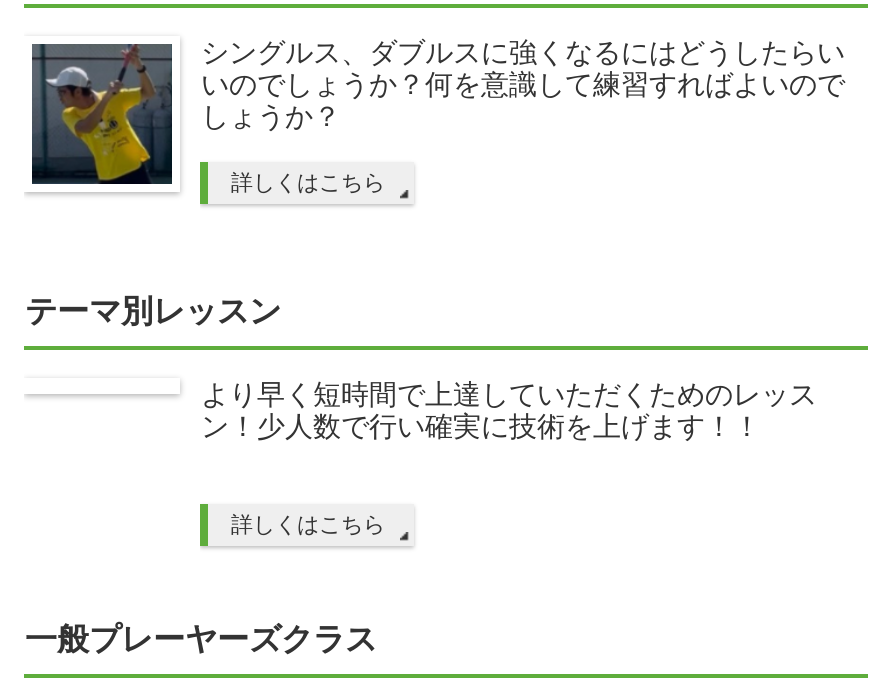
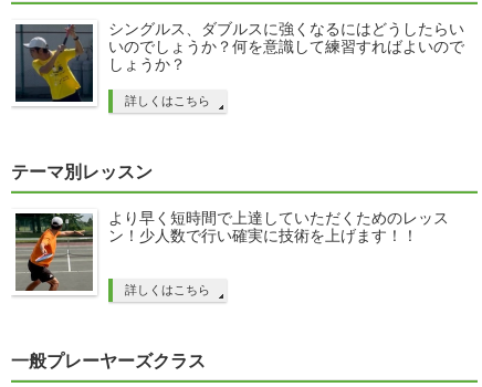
none -> [14,212,94,292] [image]

